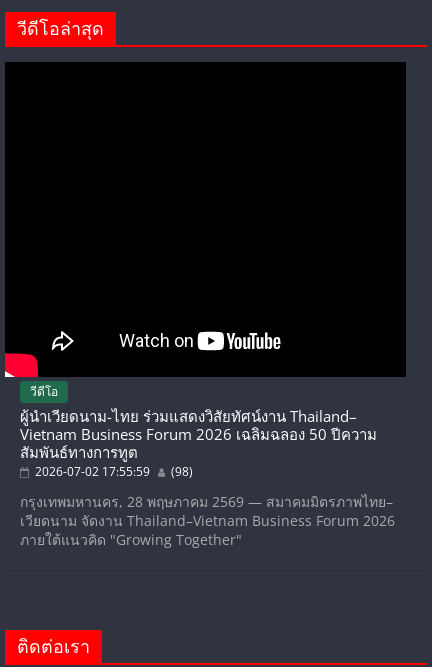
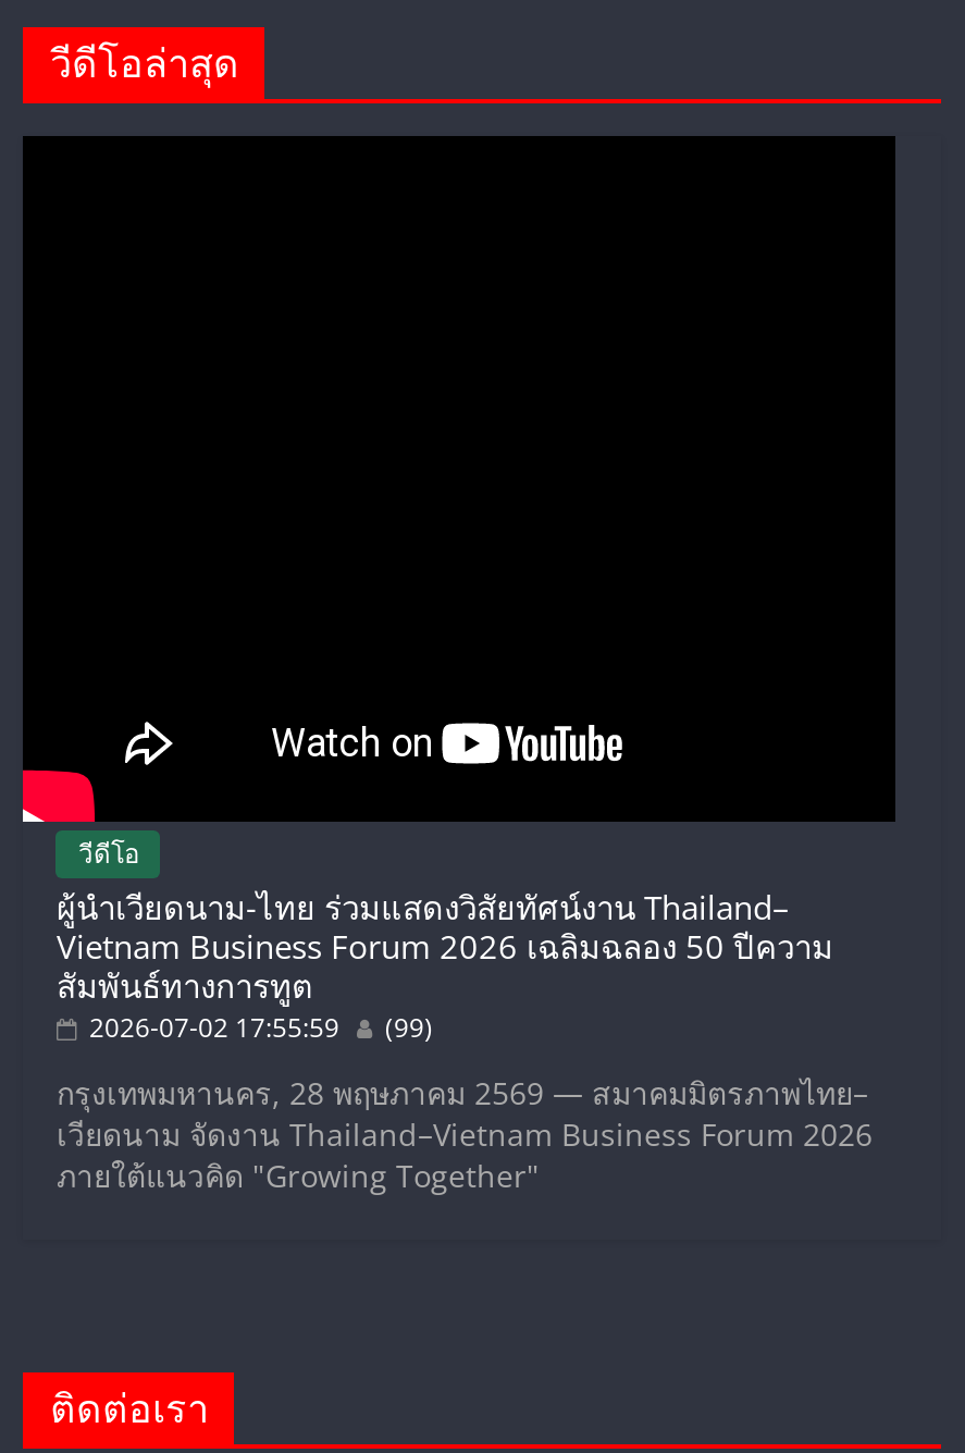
[35,463,193,480] 2026-07-02 17:55:59 (98) -> [89,1010,433,1047] 2026-07-02 17:55:59 (99)

